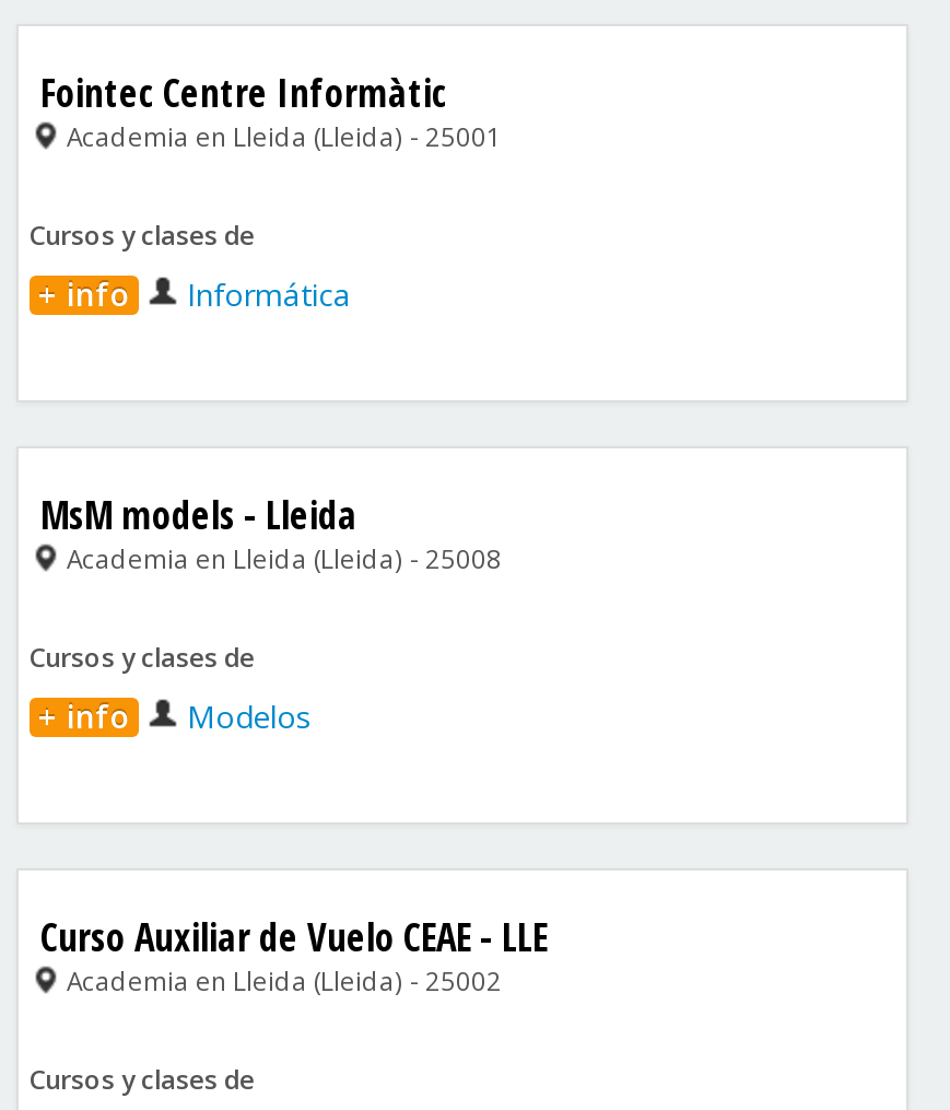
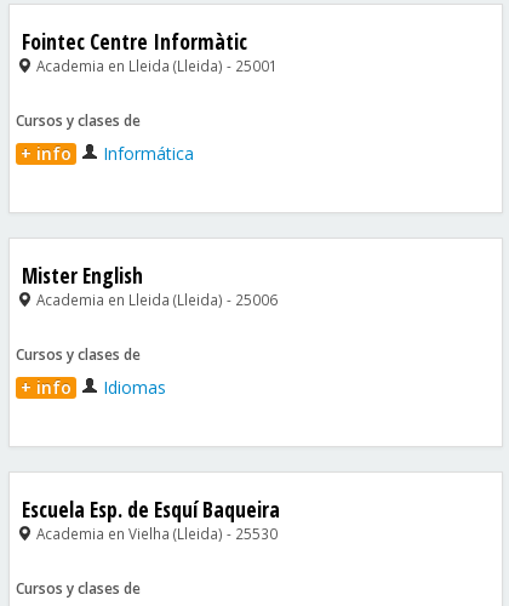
[40,488,502,575] MsM models - Lleida | Academia en Lleida (Lleida) - 25008 -> [22,261,278,309] Mister English | Academia en Lleida (Lleida) - 25006
[178,696,312,737] Modelos -> [98,376,166,399] Idiomas
[40,910,548,997] Curso Auxiliar de Vuelo CEAE - LLE | Academia en Lleida (Lleida) - 25002 -> [22,494,280,543] Escuela Esp. de Esquí Baqueira | Academia en Vielha (Lleida) - 25530

